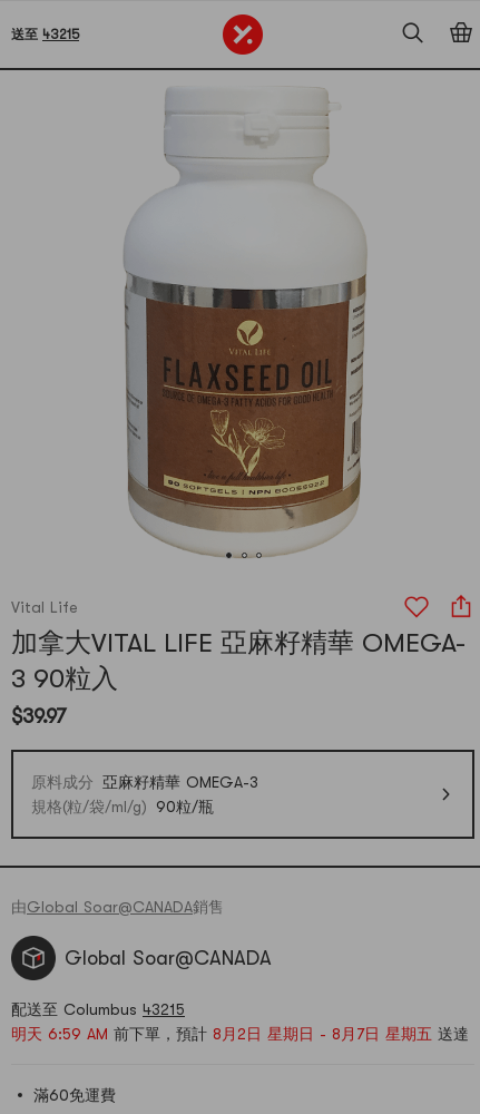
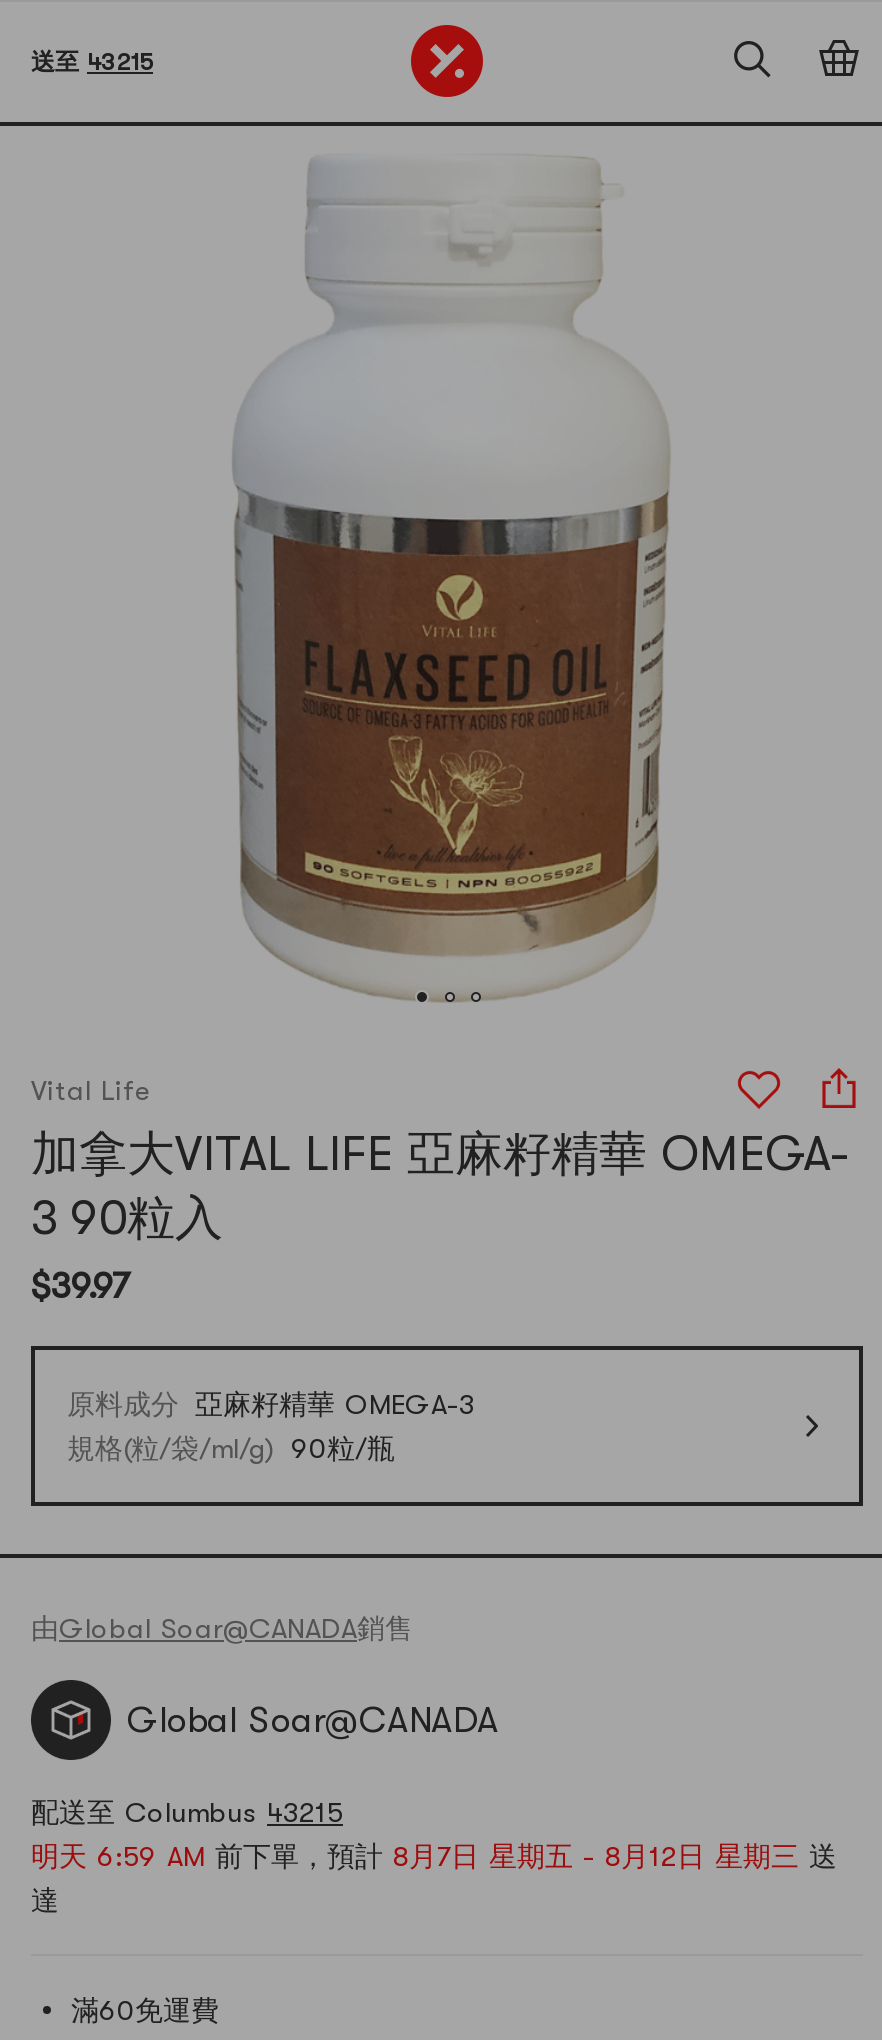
[11,1025,469,1043] 明天 6:59 AM前下單，預計8月2日 星期日 - 8月7日 星期五送達 -> [31,1840,837,1916] 明天 6:59 AM前下單，預計8月7日 星期五 - 8月12日 星期三送 | 達

